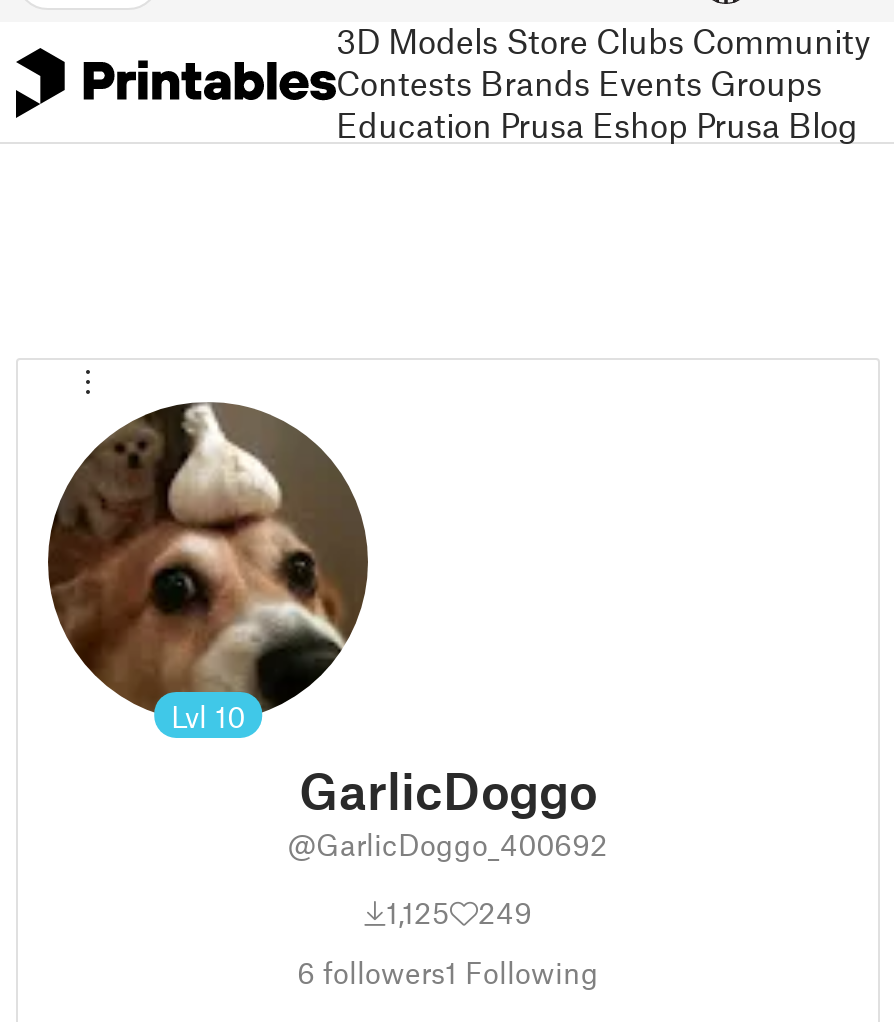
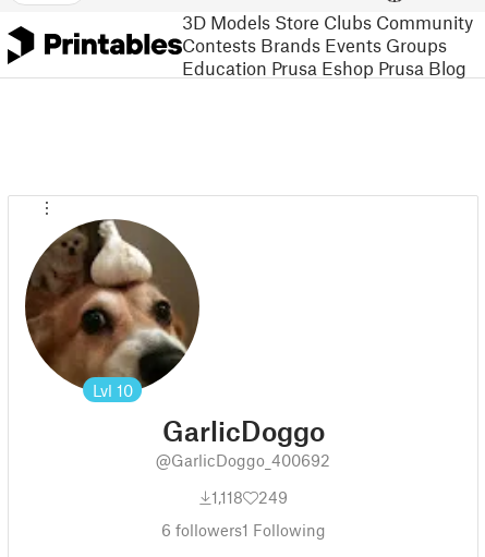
[386,894,532,930] 1,125 249 -> [211,487,287,507] 1,118 249

